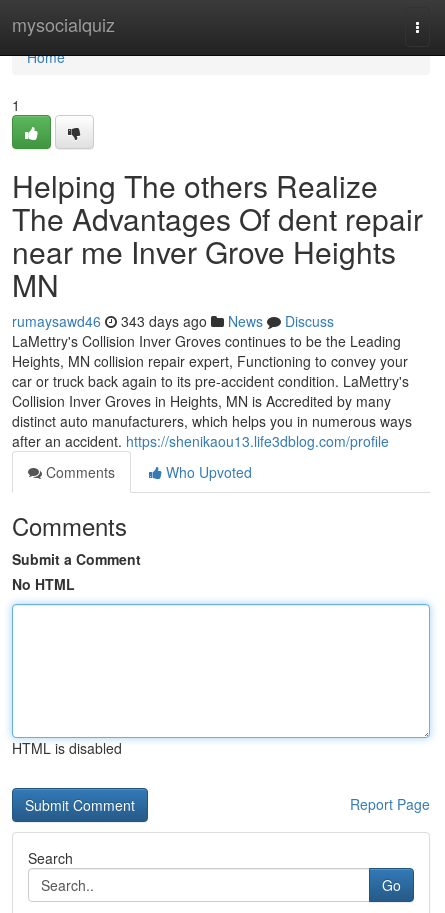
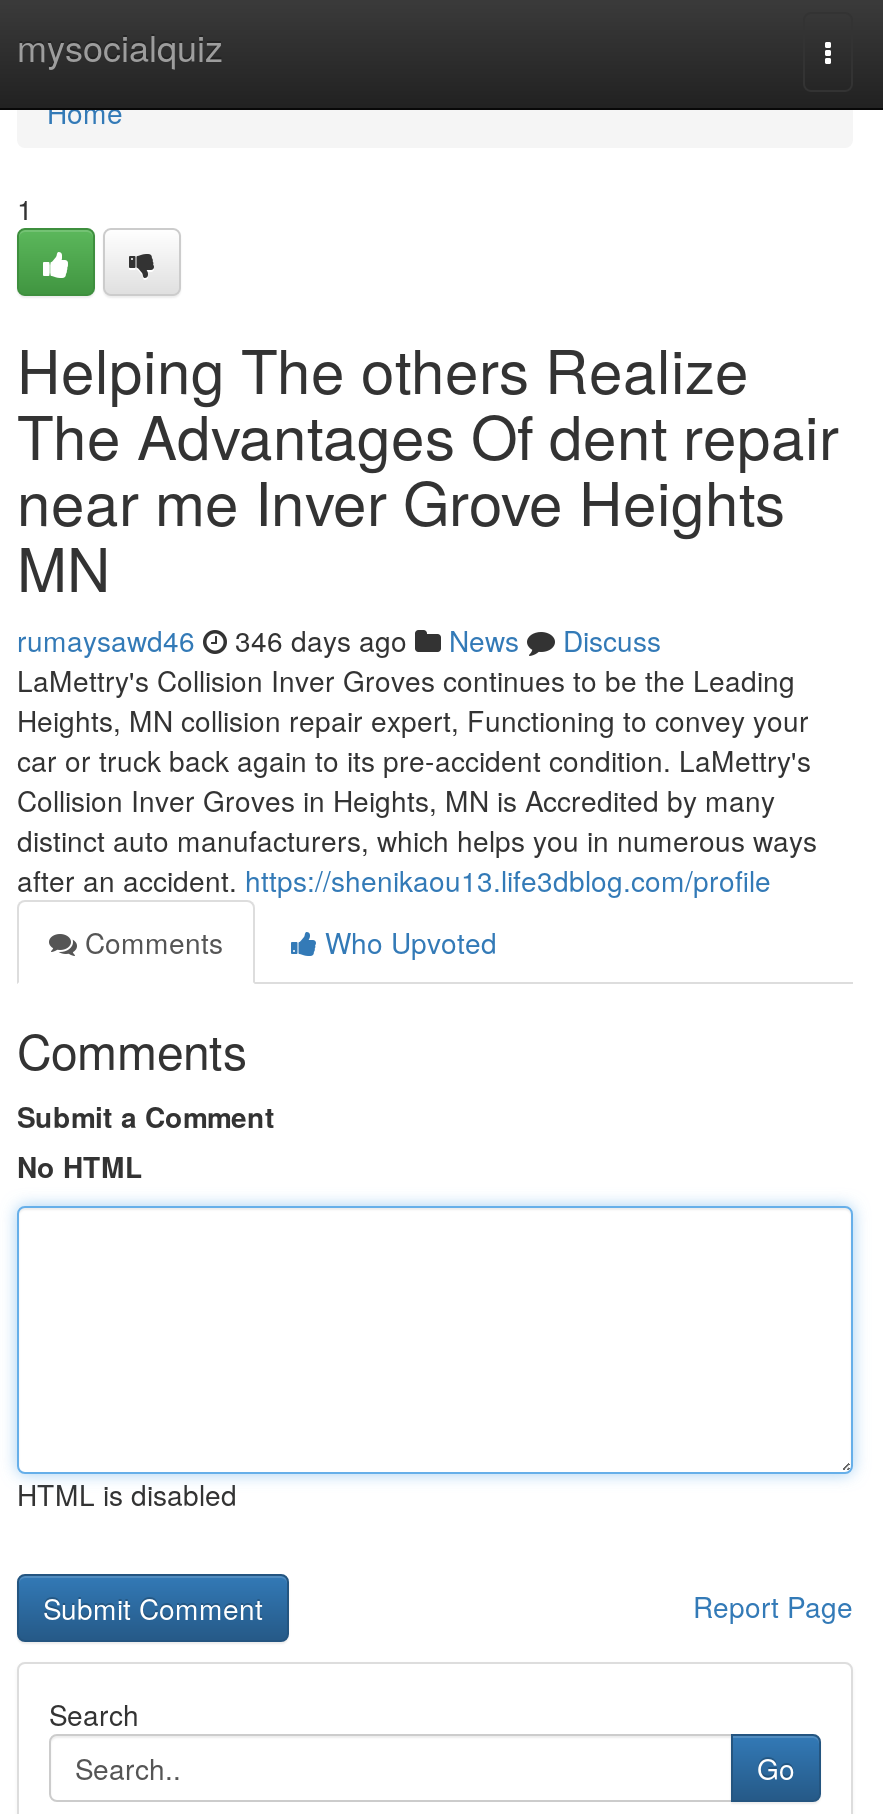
[12,311,334,331] rumaysawd46 343 days ago News Discuss -> [17,620,661,660] rumaysawd46 346 days ago News Discuss

